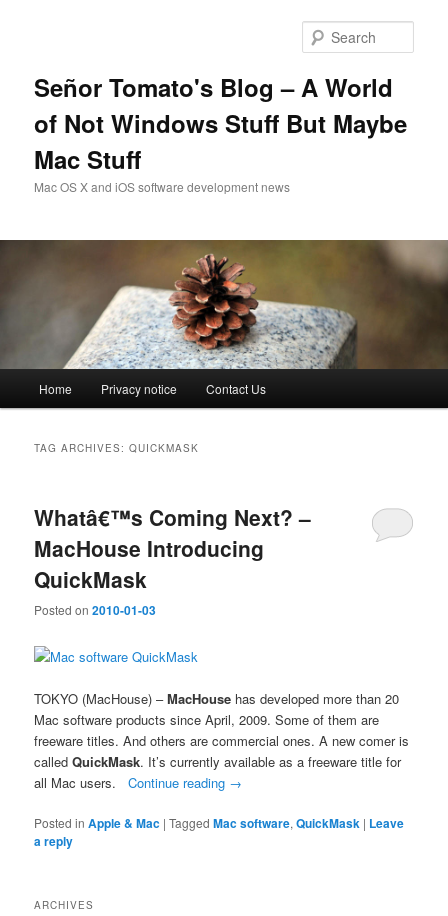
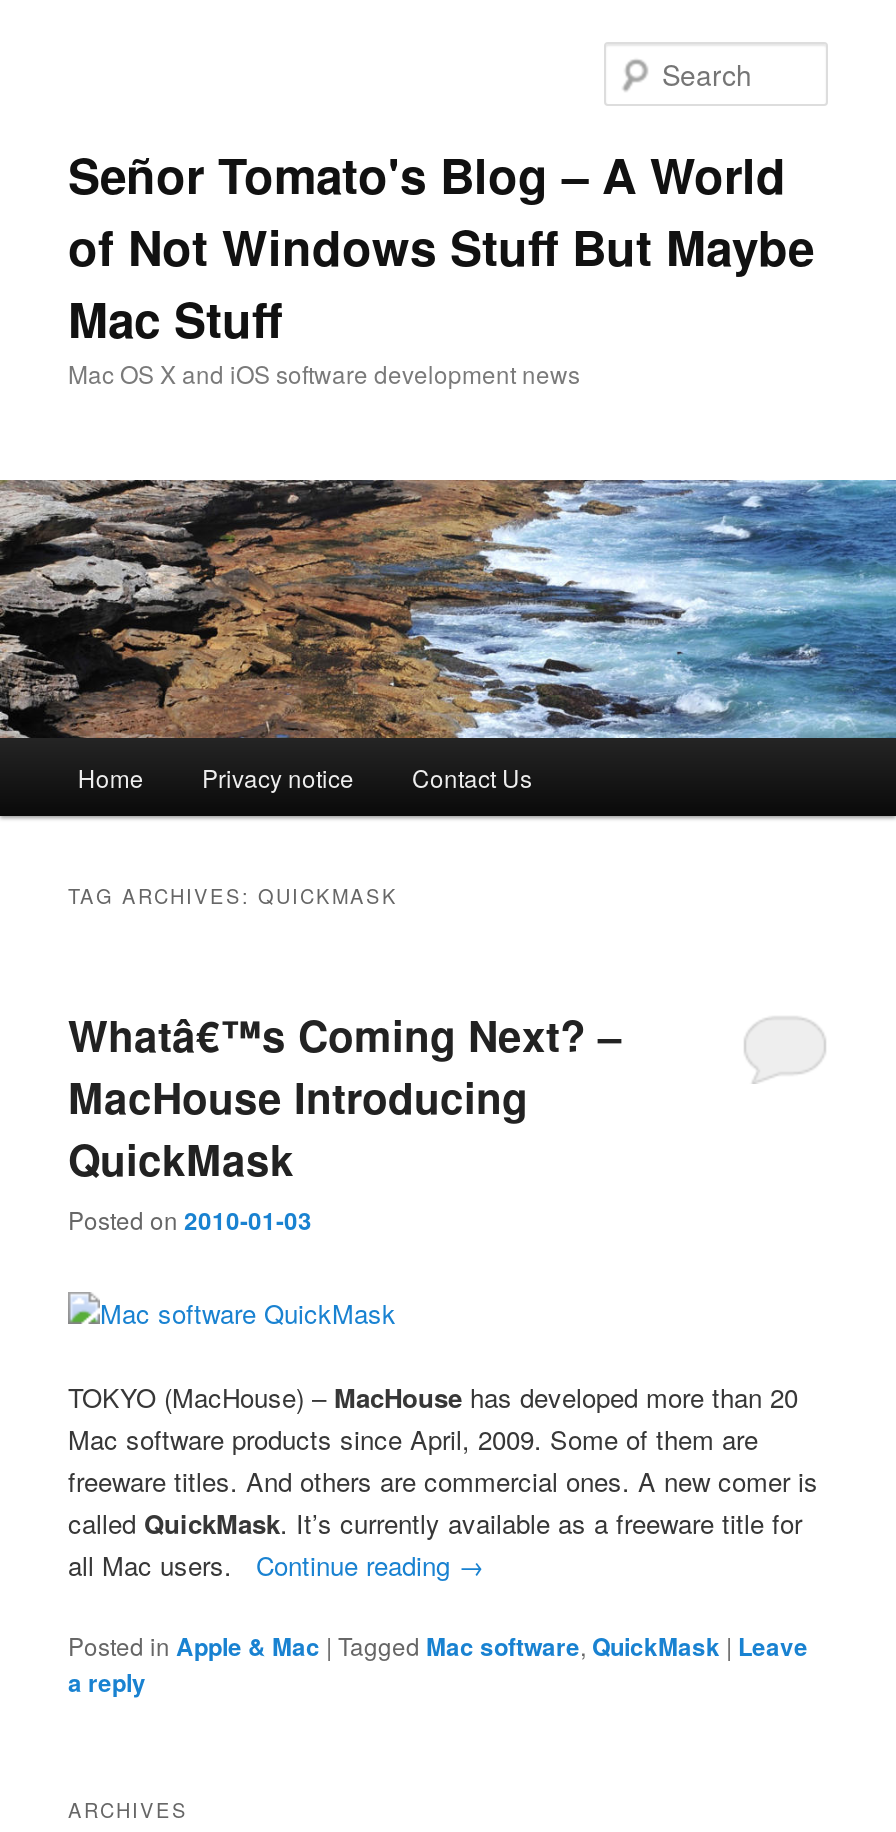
[3,239,445,370] [image] -> [6,478,890,740] [image]

